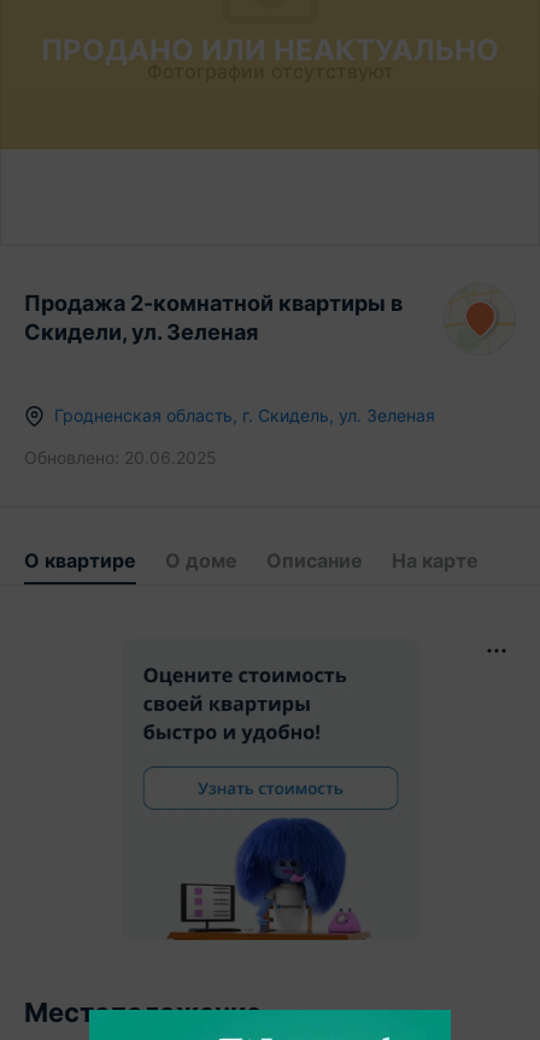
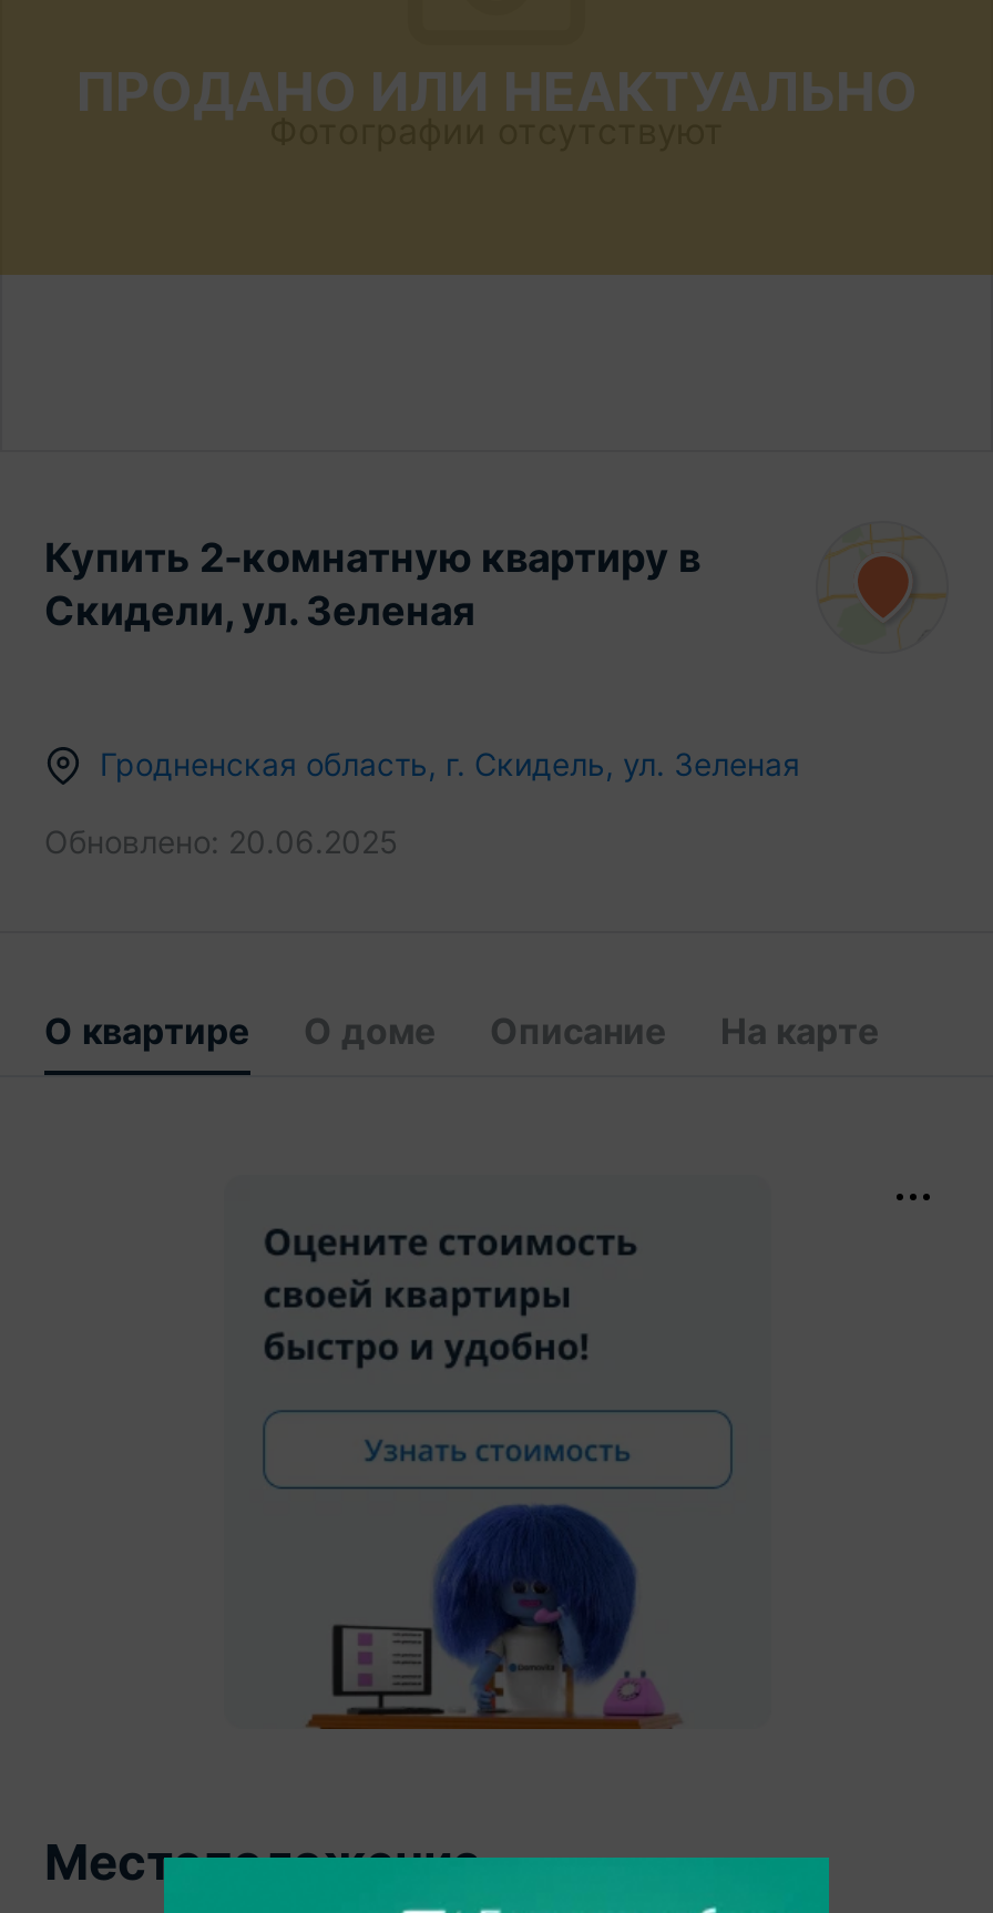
[24,290,403,316] Продажа 2-комнатной квартиры в -> [44,534,700,581] Купить 2-комнатную квартиру в

